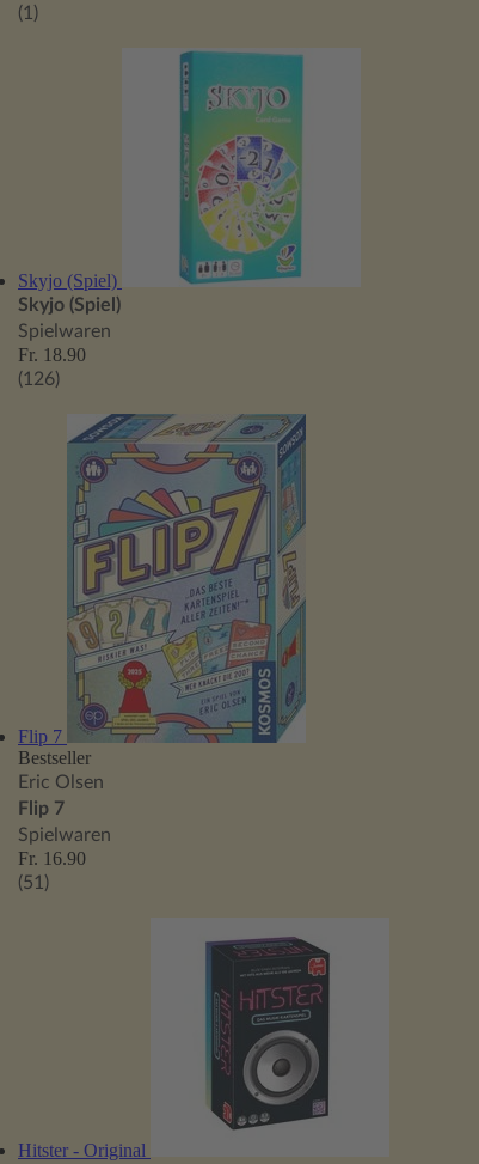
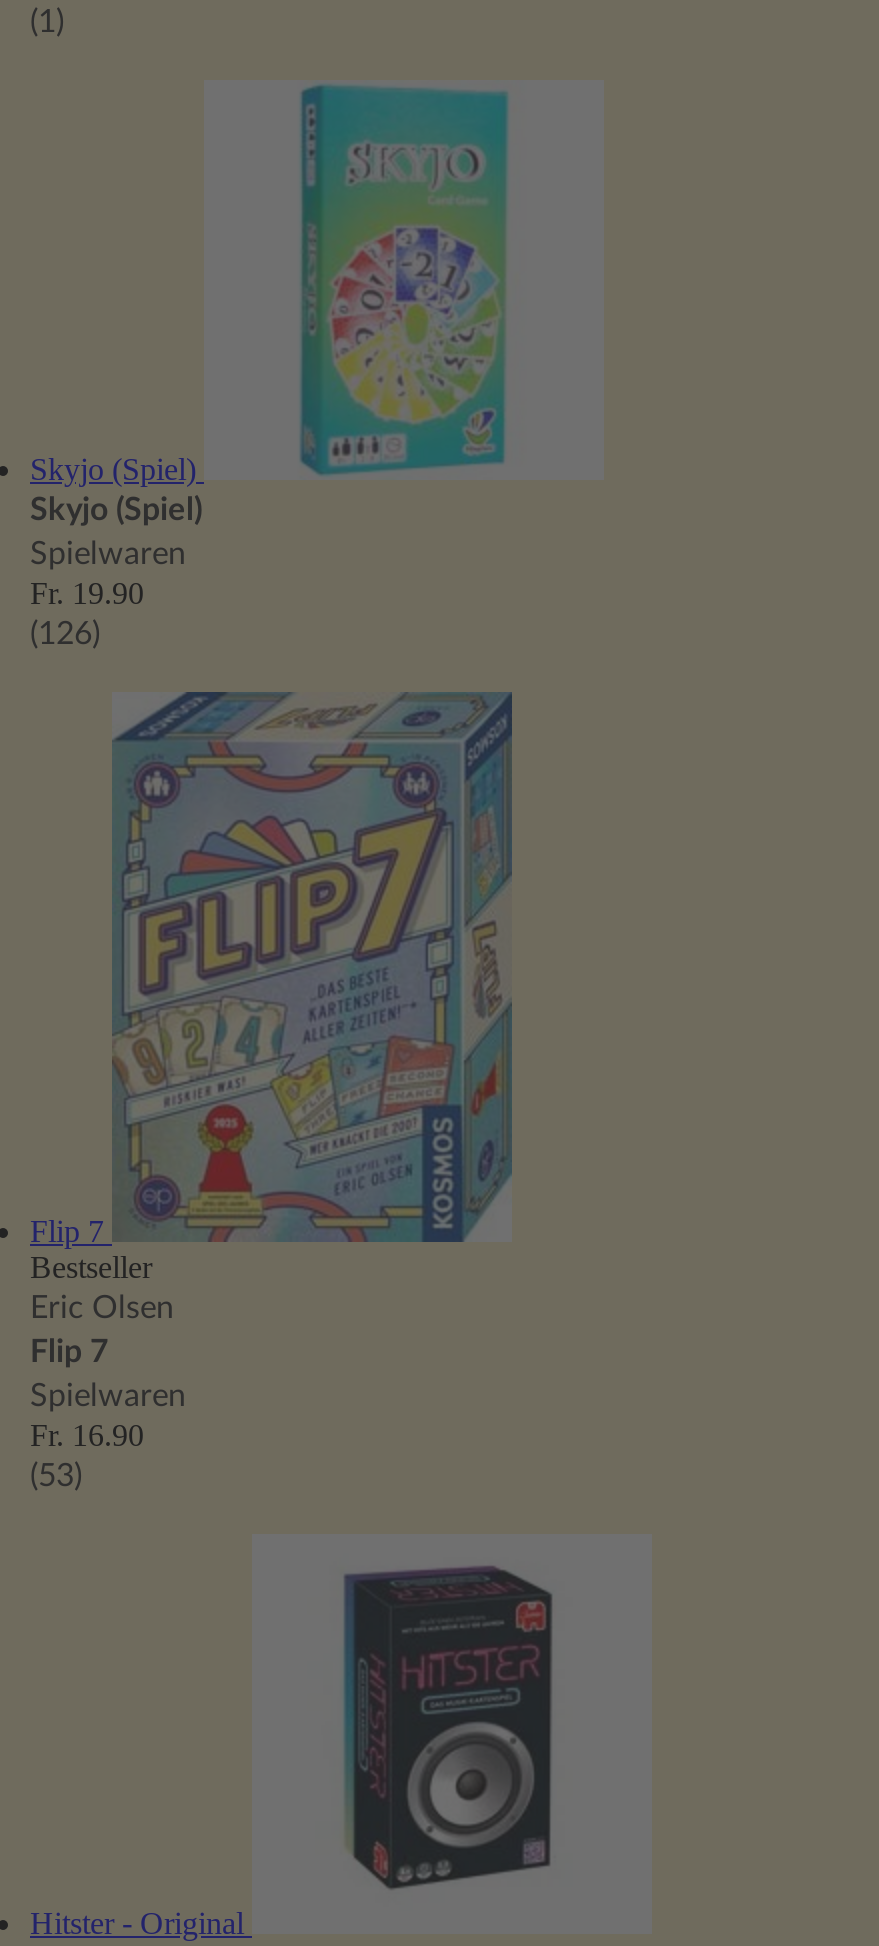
[18,345,86,365] Fr. 18.90 -> [30,576,144,610] Fr. 19.90
[18,873,49,892] (51) -> [30,1460,82,1492] (53)

